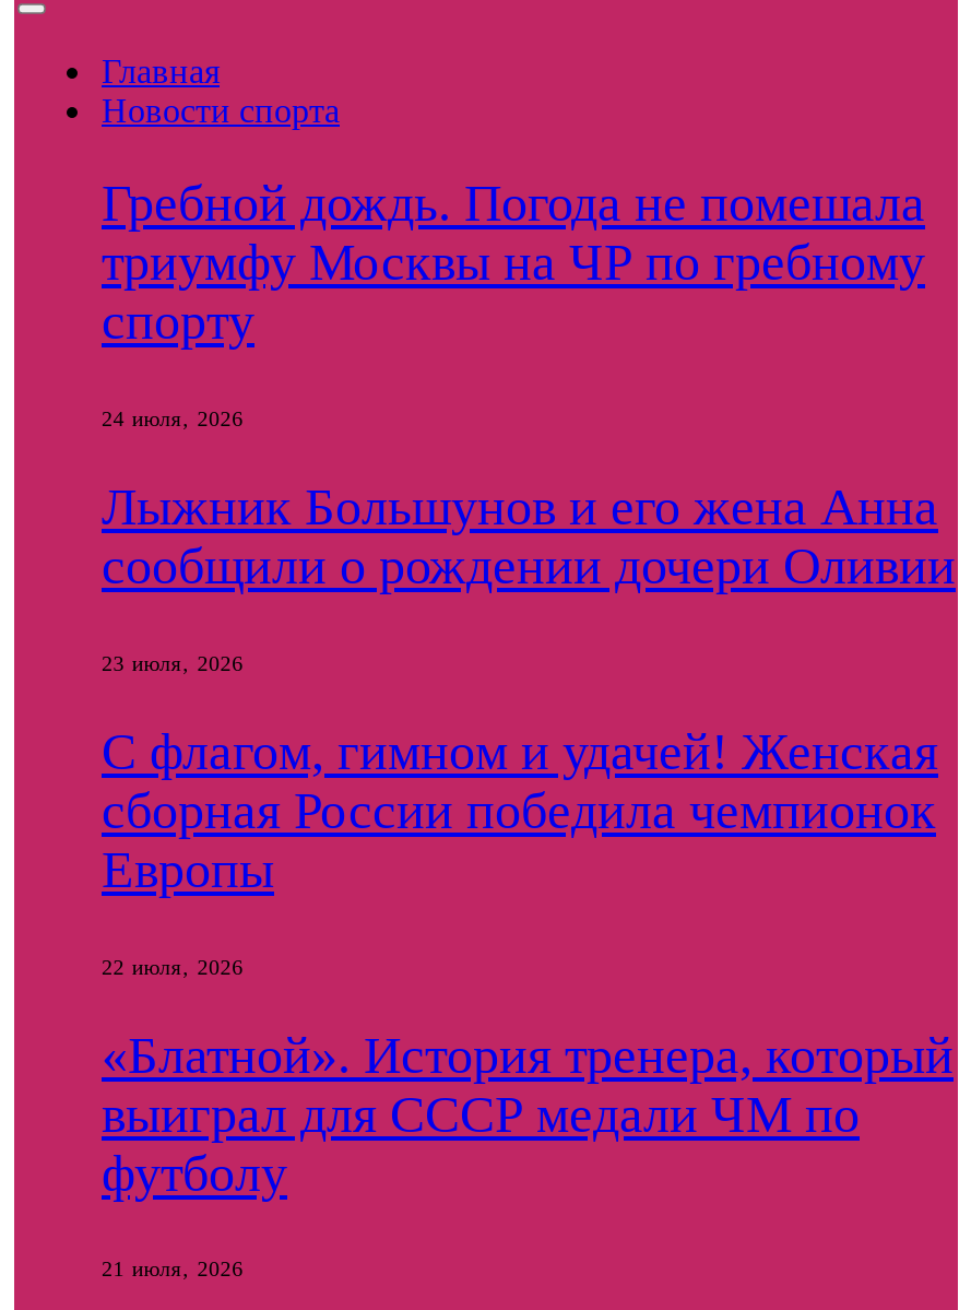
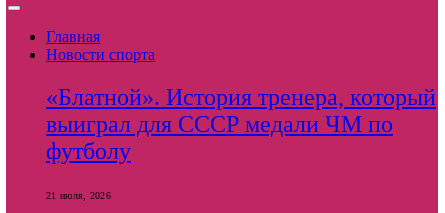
[102,175,956,978] Гребной дождь. Погода не помешала | триумфу Москвы на ЧР по гребному | спорту | 24 июля, 2026 | Лыжник Большунов и его жена Анна | сообщили о рождении дочери Оливии | 23 июля, 2026 | С флагом, гимном и удачей! Женская | сборная России победила чемпионок | Европы | 22 июля, 2026 -> none

